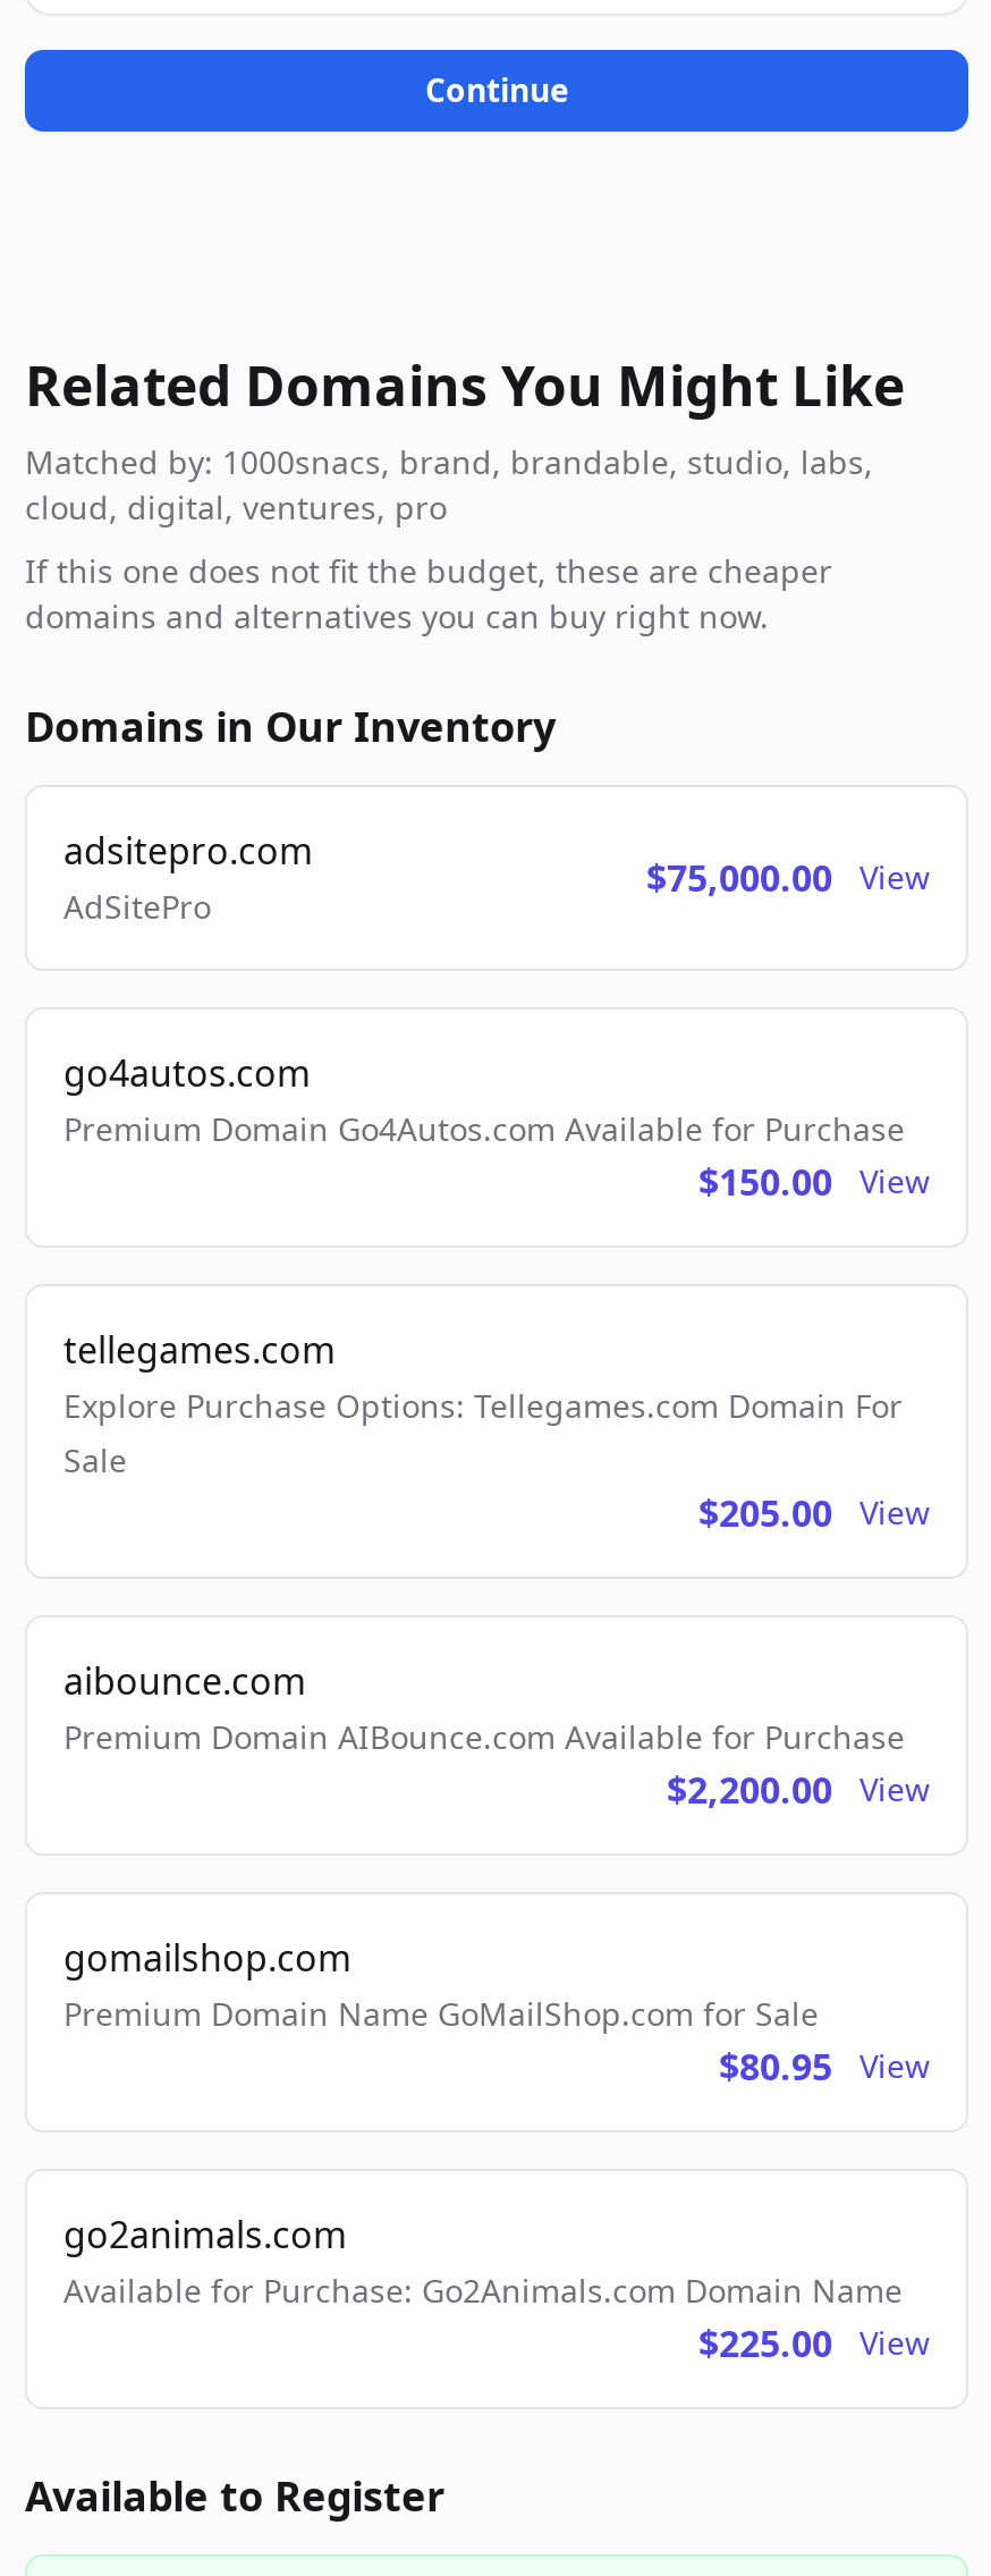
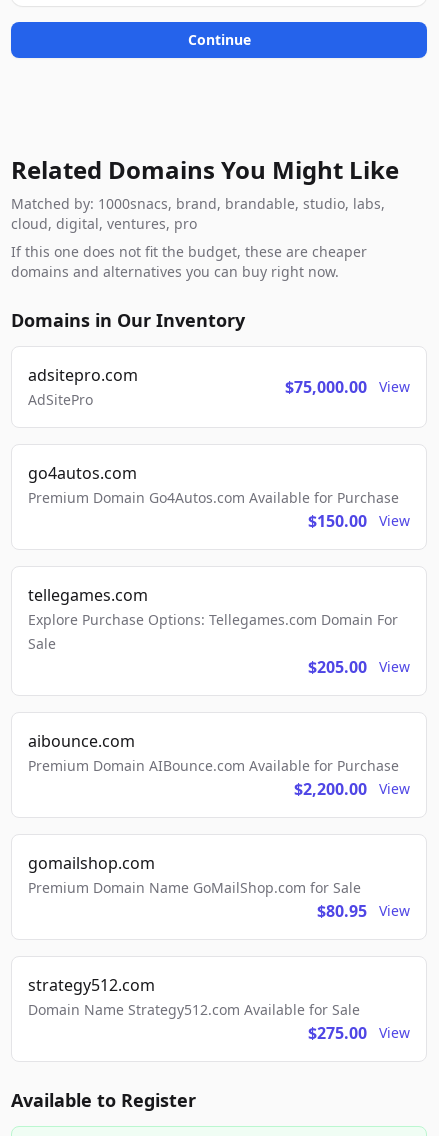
[63,2210,903,2368] go2animals.com | Available for Purchase: Go2Animals.com Domain Name | $225.00 -> [28,974,367,1044] strategy512.com | Domain Name Strategy512.com Available for Sale | $275.00

